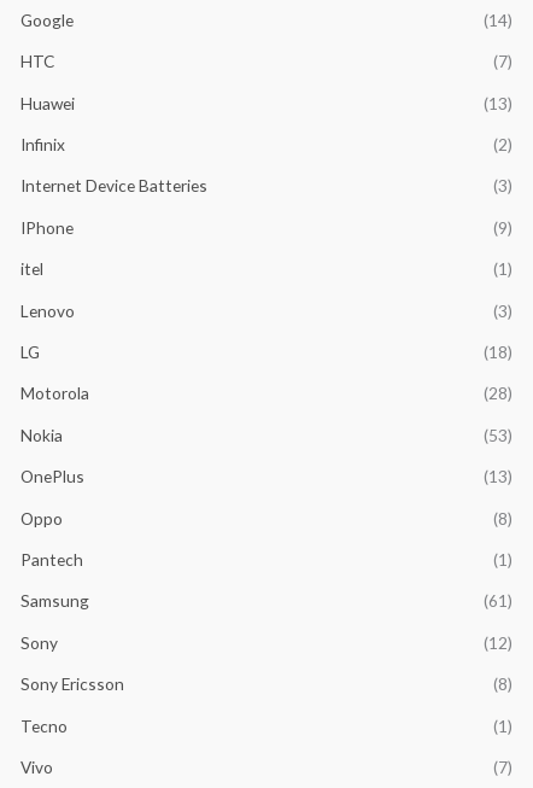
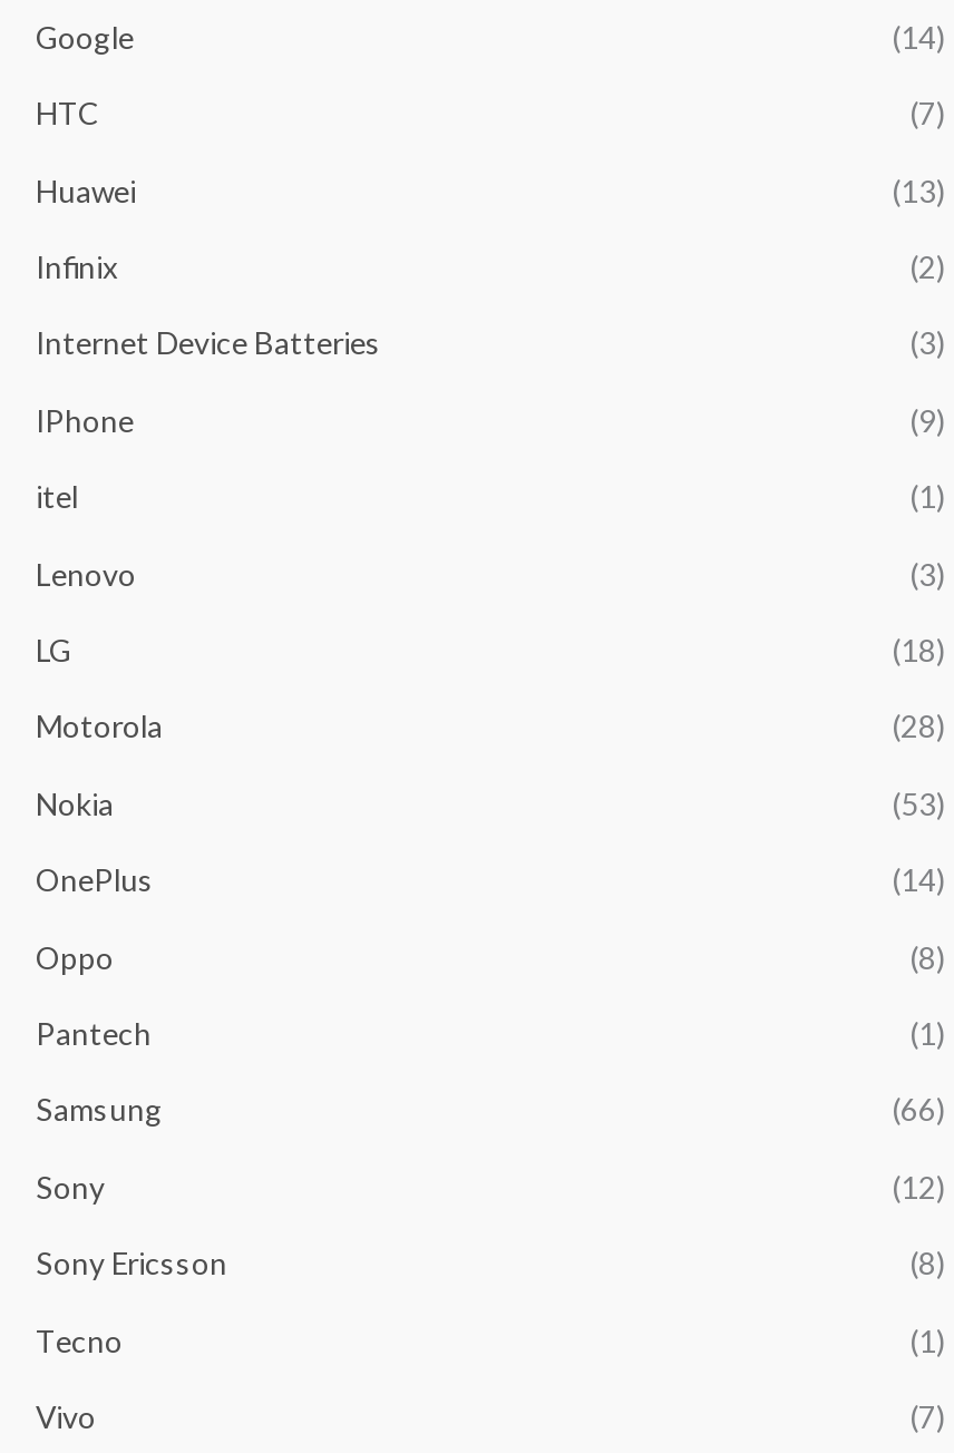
[484,466,512,487] (13) -> [892,861,945,899] (14)
[484,591,512,611] (61) -> [892,1091,945,1129] (66)

